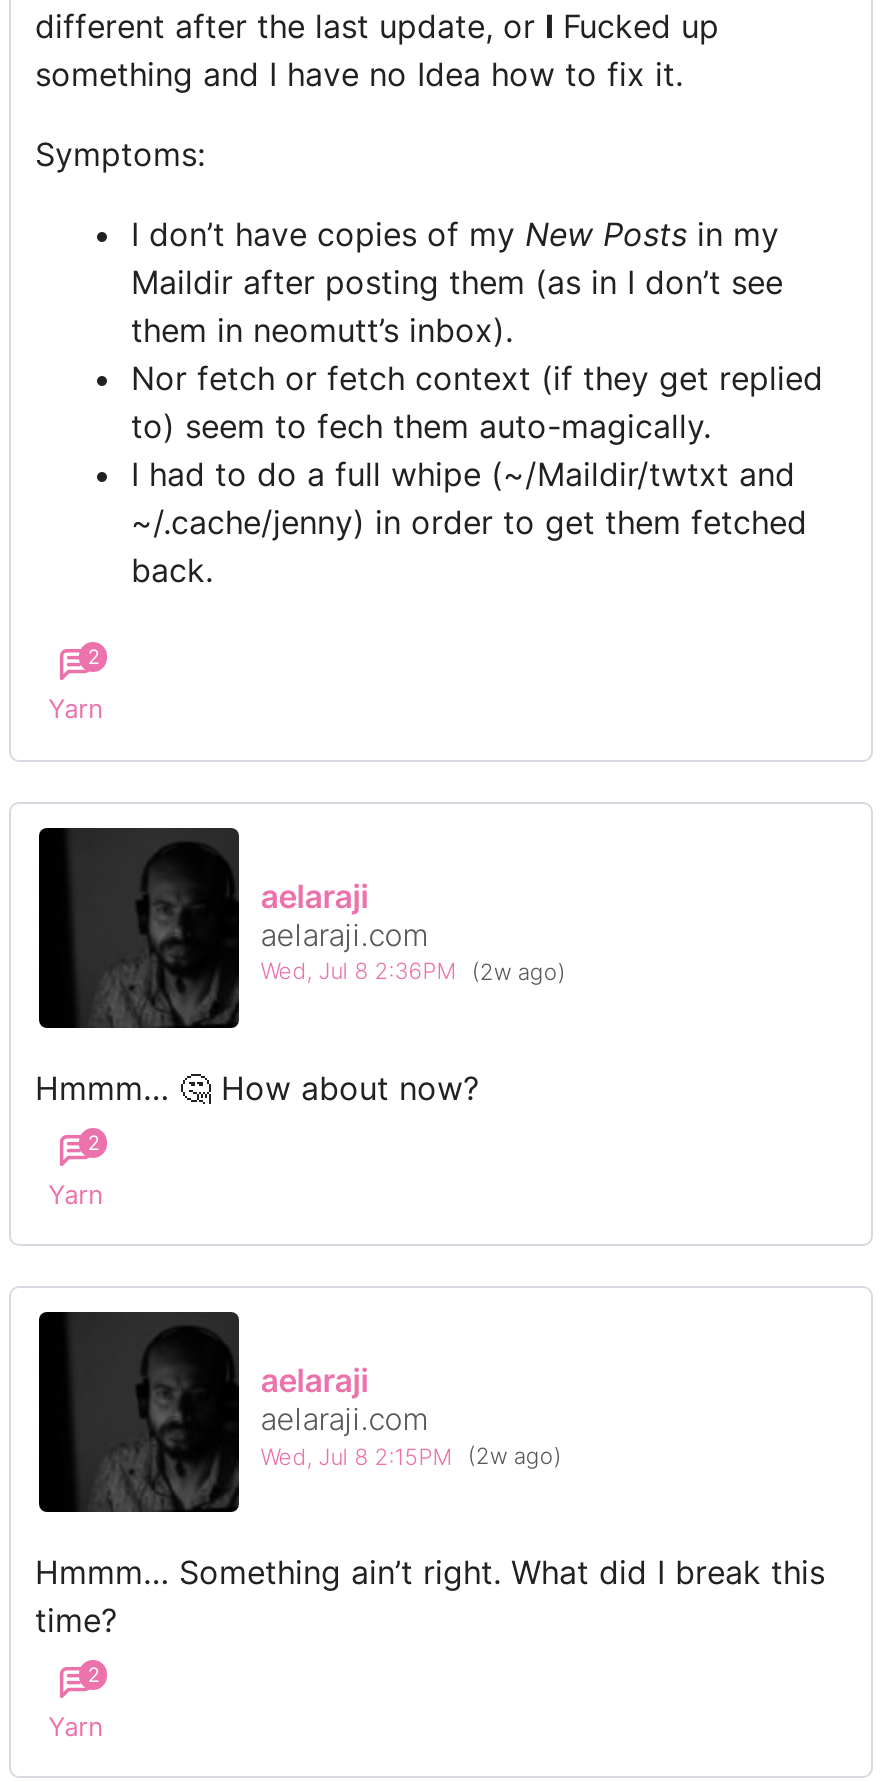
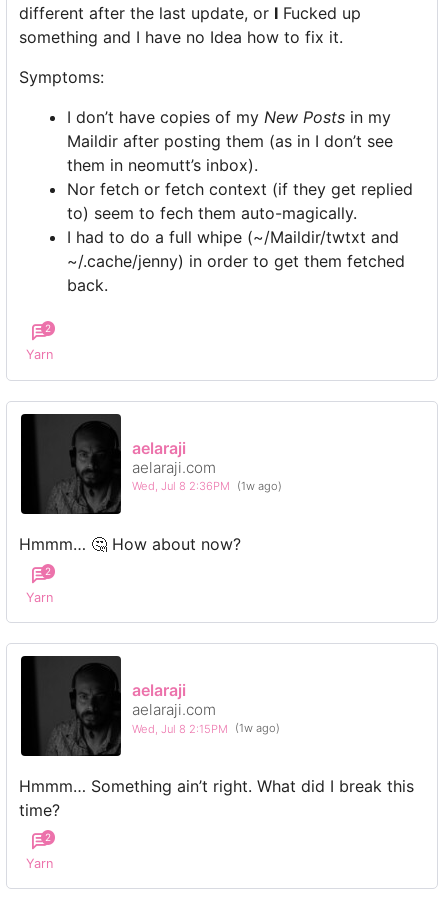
[261,958,566,986] Wed, Jul 8 2:36PM (2w ago) -> [132,479,282,493] Wed, Jul 8 2:36PM (1w ago)
[261,1443,562,1471] Wed, Jul 8 2:15PM (2w ago) -> [132,721,280,735] Wed, Jul 8 2:15PM (1w ago)

